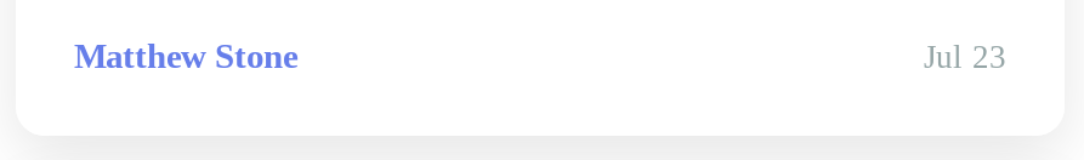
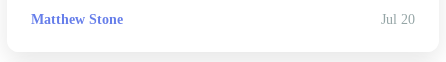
[924,38,1006,74] Jul 23 -> [381,12,415,27] Jul 20

